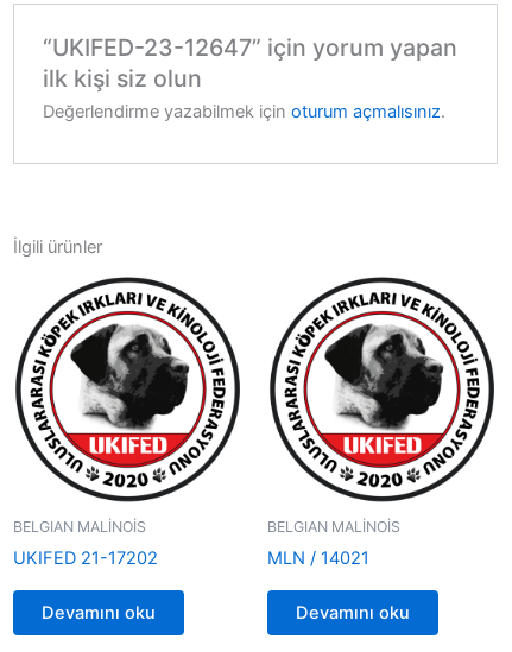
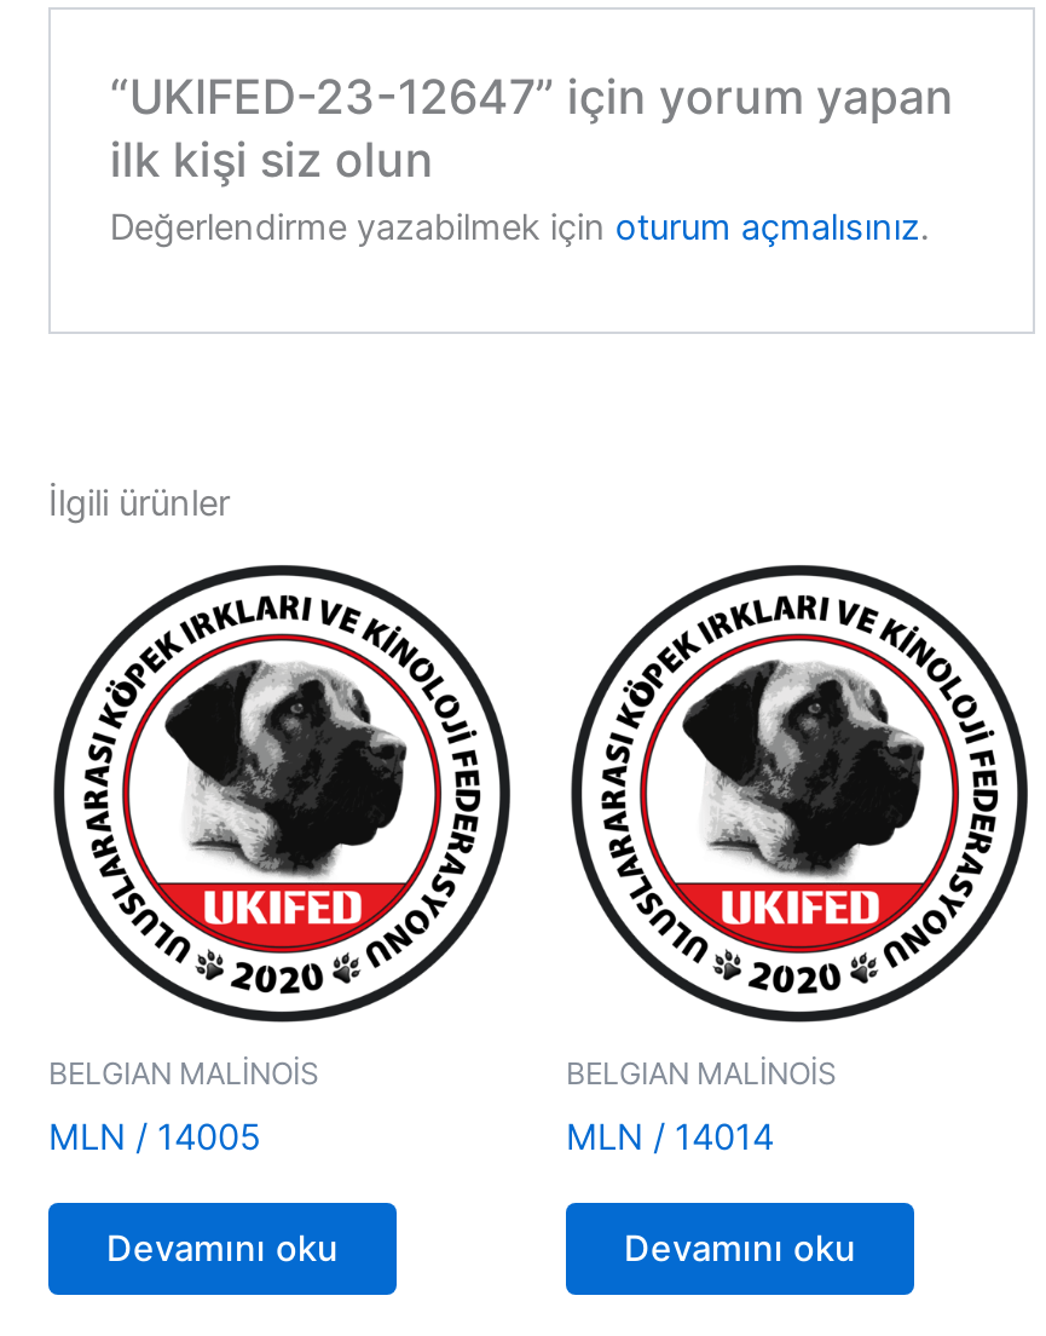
[13,548,158,569] UKIFED 21-17202 -> [48,1116,261,1160] MLN / 14005
[267,548,369,569] MLN / 14021 -> [566,1116,774,1160] MLN / 14014

